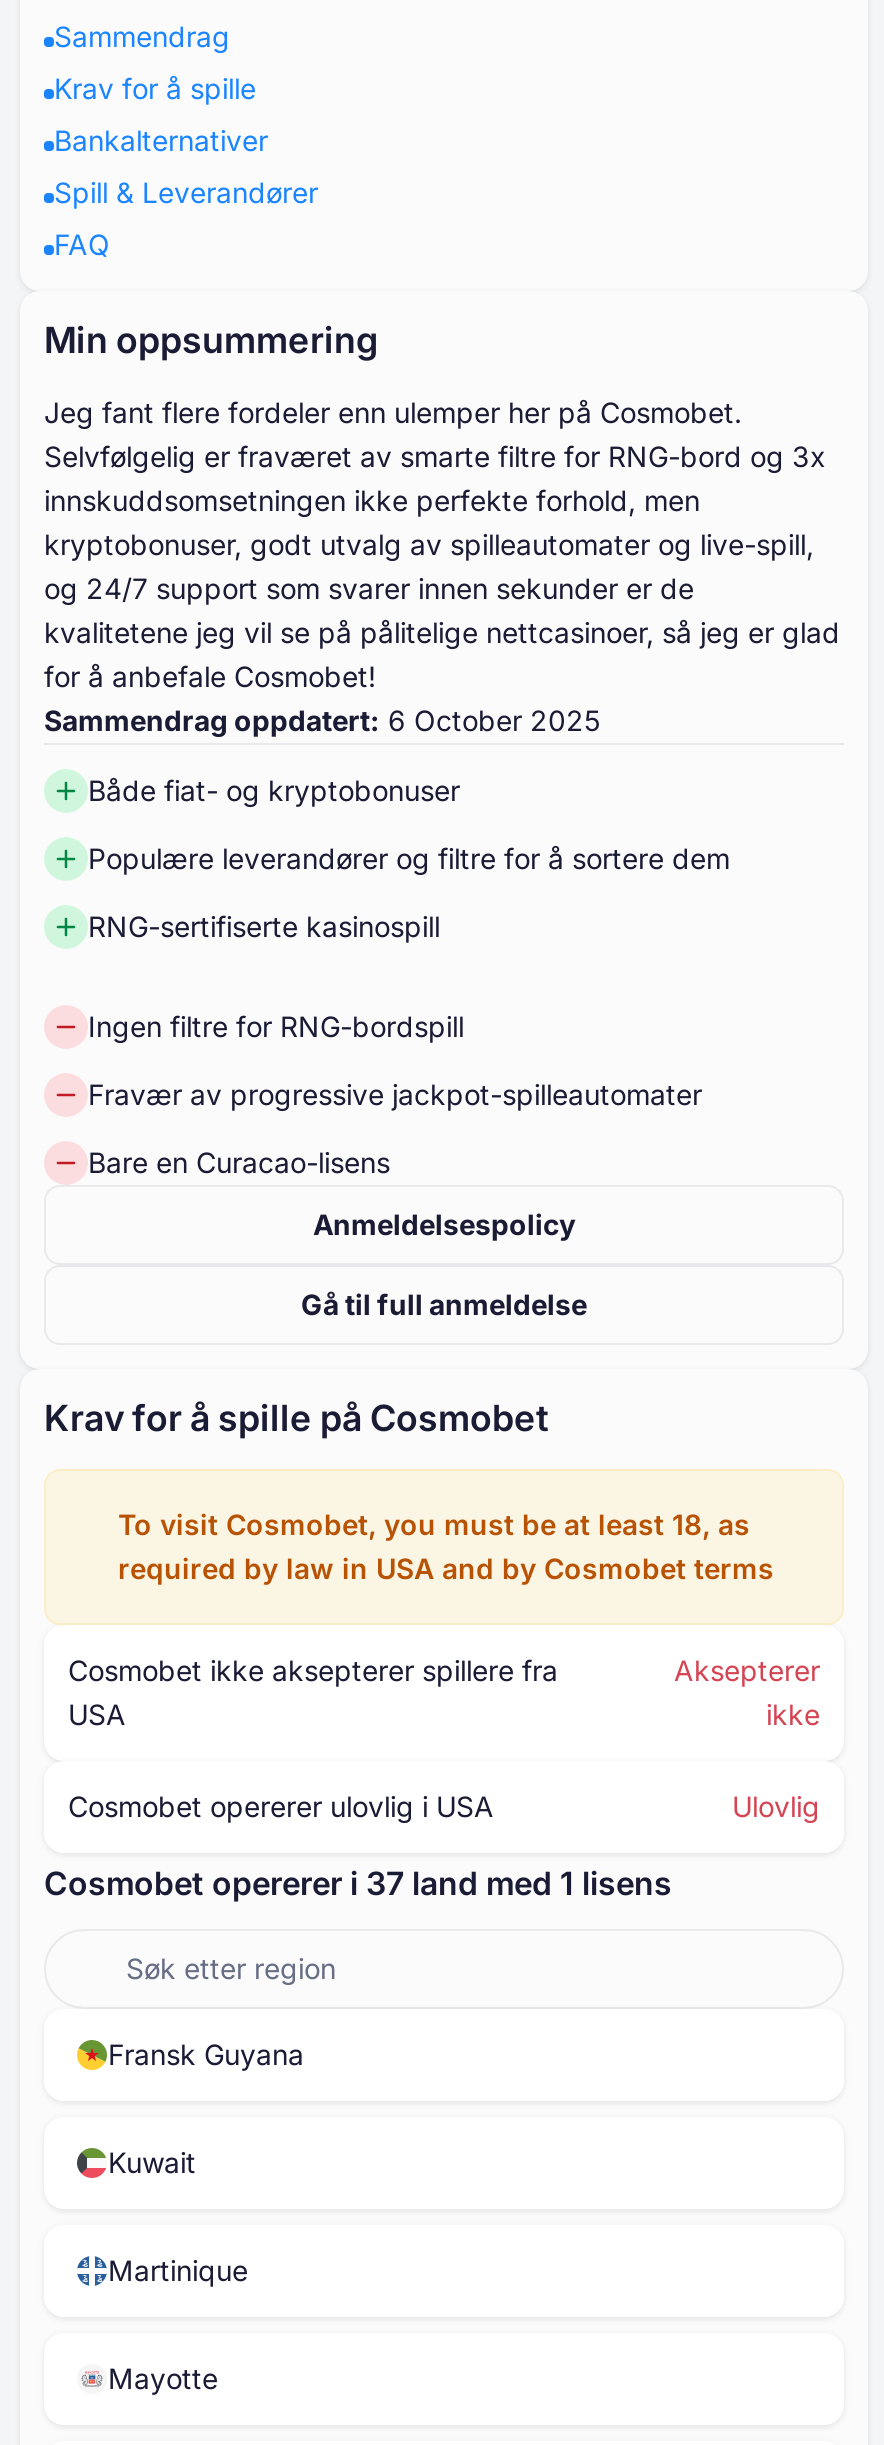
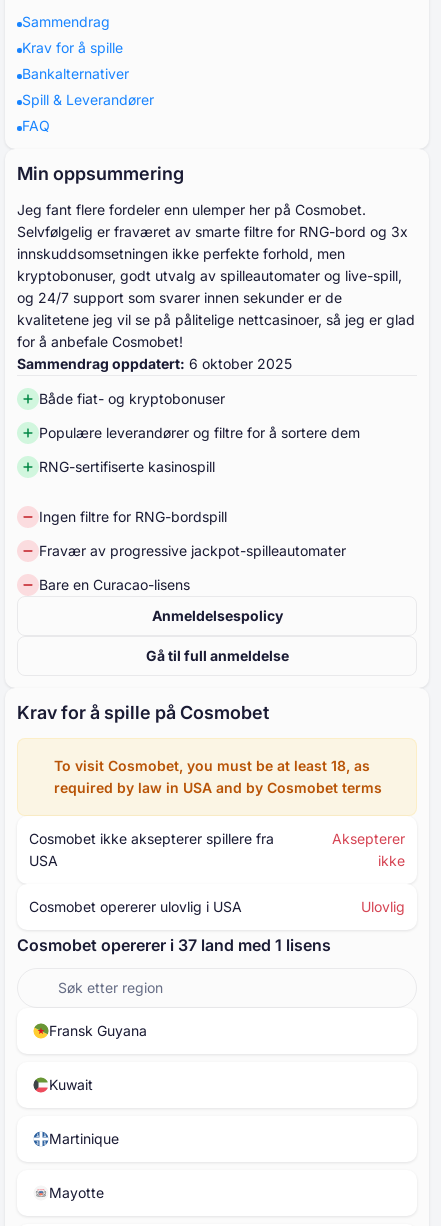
[44,703,600,737] Sammendrag oppdatert: 6 October 2025 -> [17,355,292,372] Sammendrag oppdatert: 6 oktober 2025

